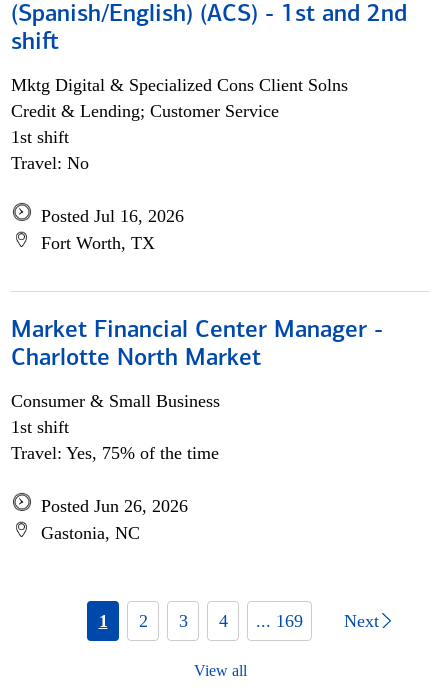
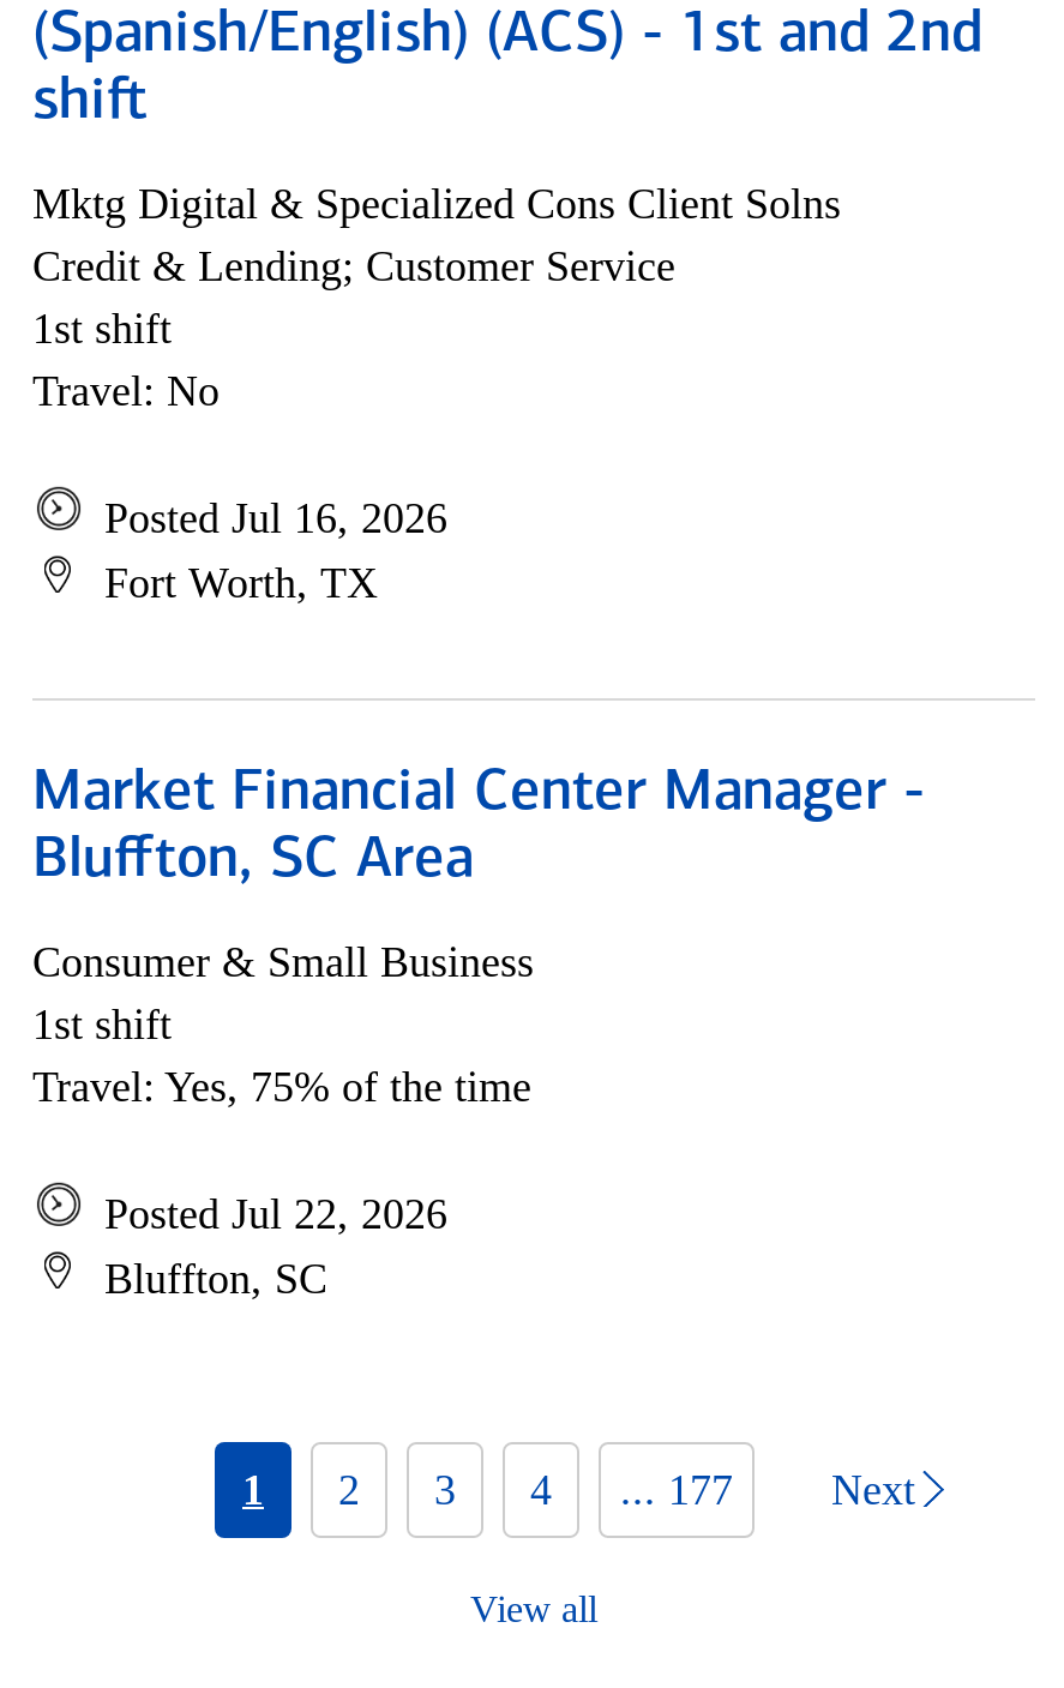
[11,347,261,371] Charlotte North Market -> [32,833,474,890] Bluffton, SC Area
[41,496,188,543] Posted Jun 26, 2026 | Gastonia, NC -> [104,1190,447,1303] Posted Jul 22, 2026 | Bluffton, SC
[98,610,303,630] 1 2 3 4 ... 169 -> [242,1465,733,1513] 1 2 3 4 ... 177

